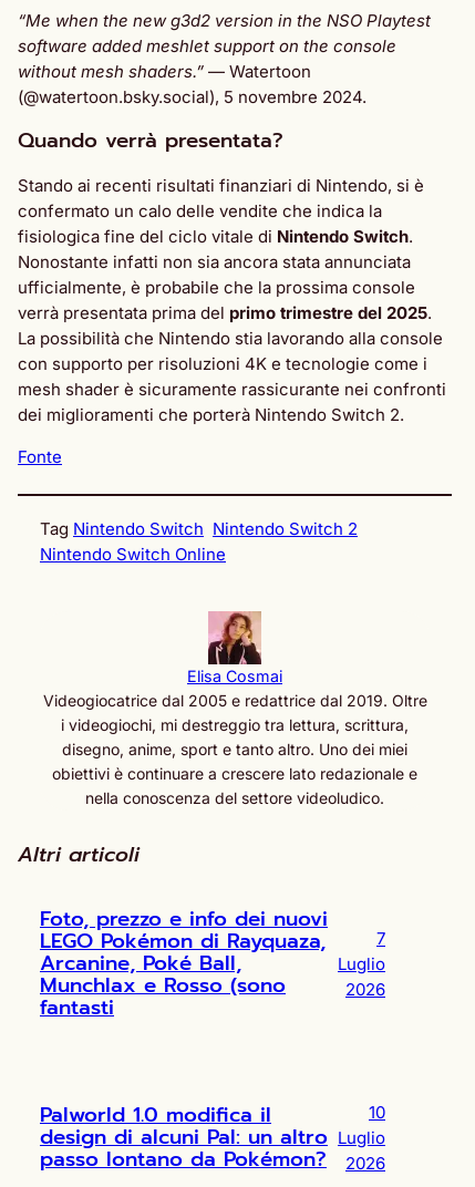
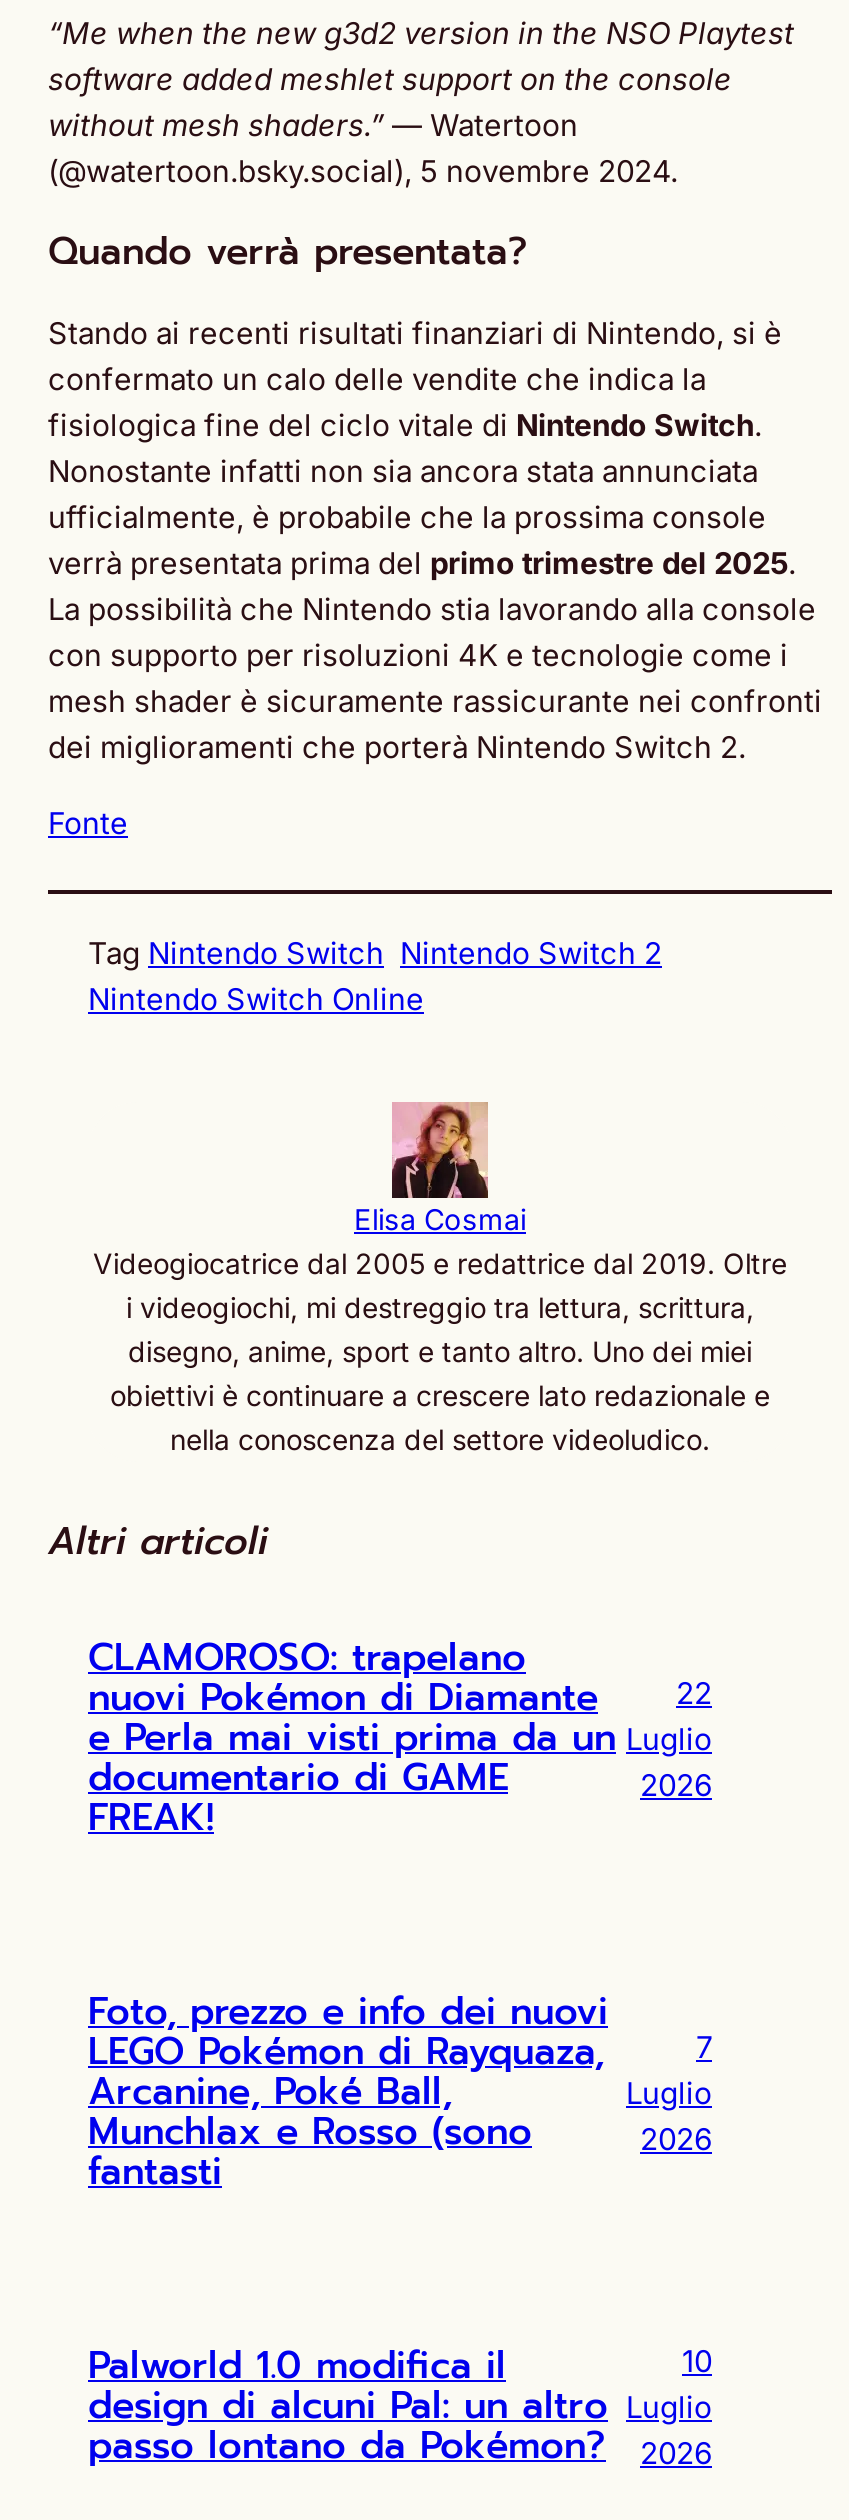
none -> [88,1631,616,1847] CLAMOROSO: trapelano | nuovi Pokémon di Diamante | e Perla mai visti prima da un | documentario di GAME | FREAK!
none -> [626,1674,712,1804] 22 | Luglio | 2026

